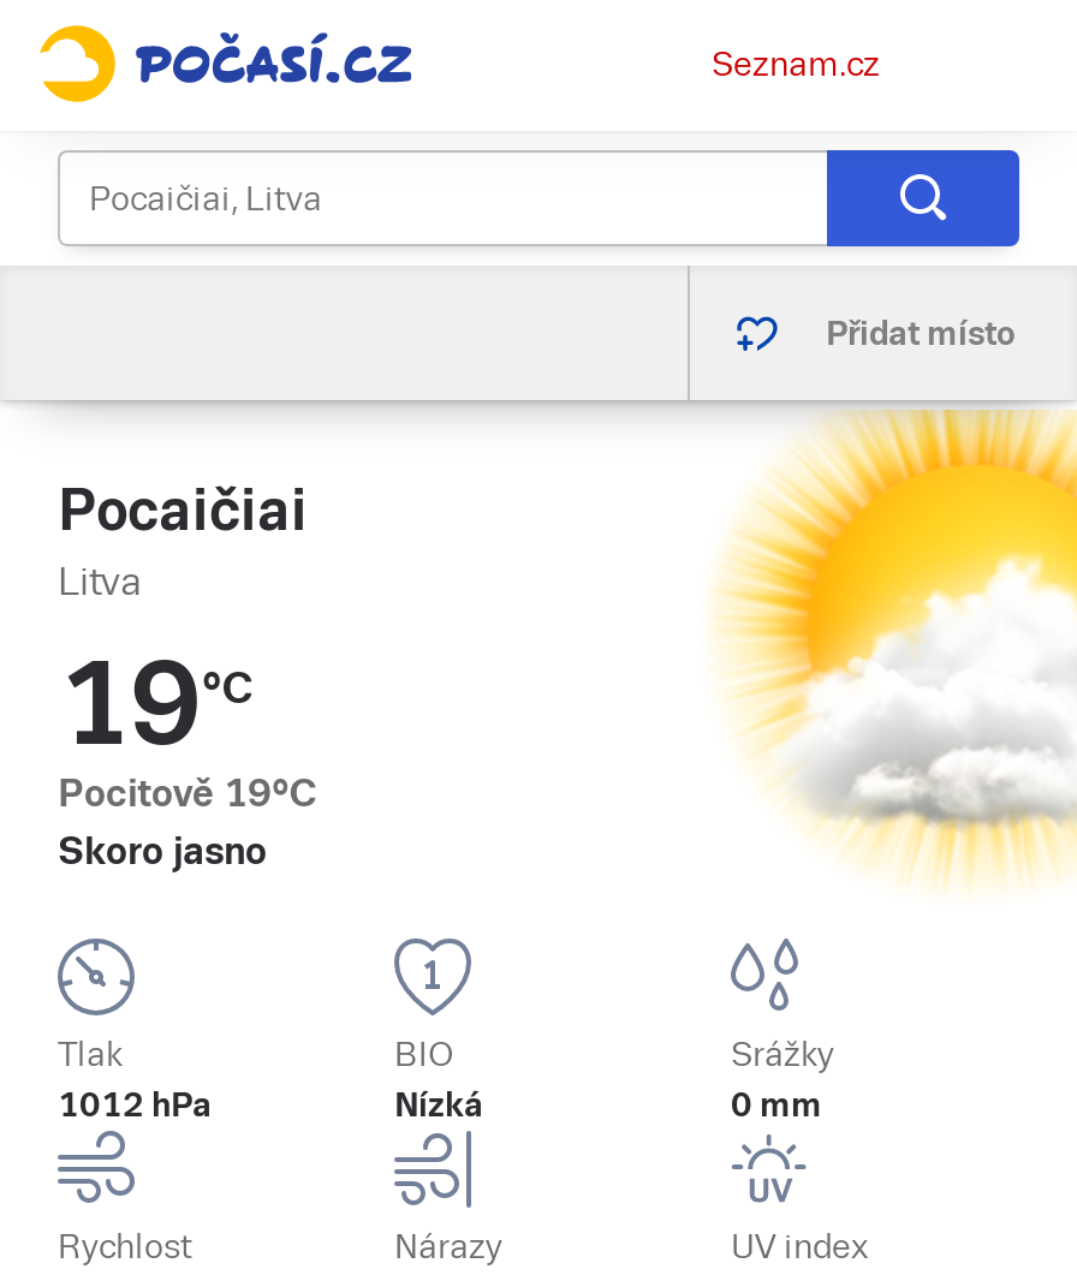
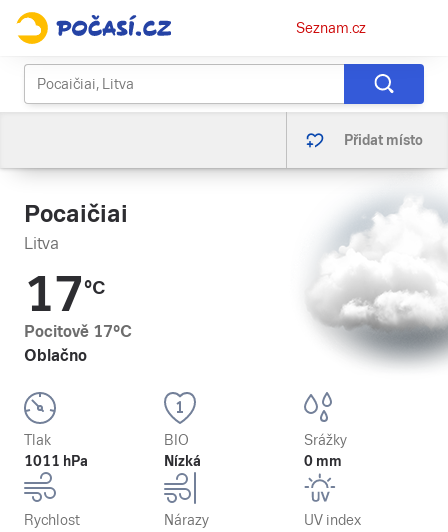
[714,407,1070,876] [image] -> [298,172,445,366] [image]
[58,638,317,874] 19°C | Pocitově 19°C | Skoro jasno -> [24,267,132,365] 17°C | Pocitově 17°C | Oblačno
[58,1085,212,1124] 1012 hPa -> [24,453,88,469] 1011 hPa

